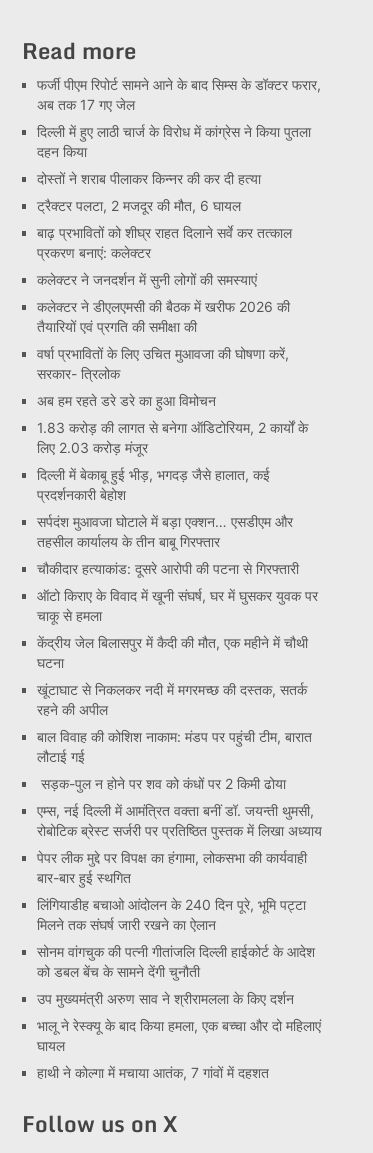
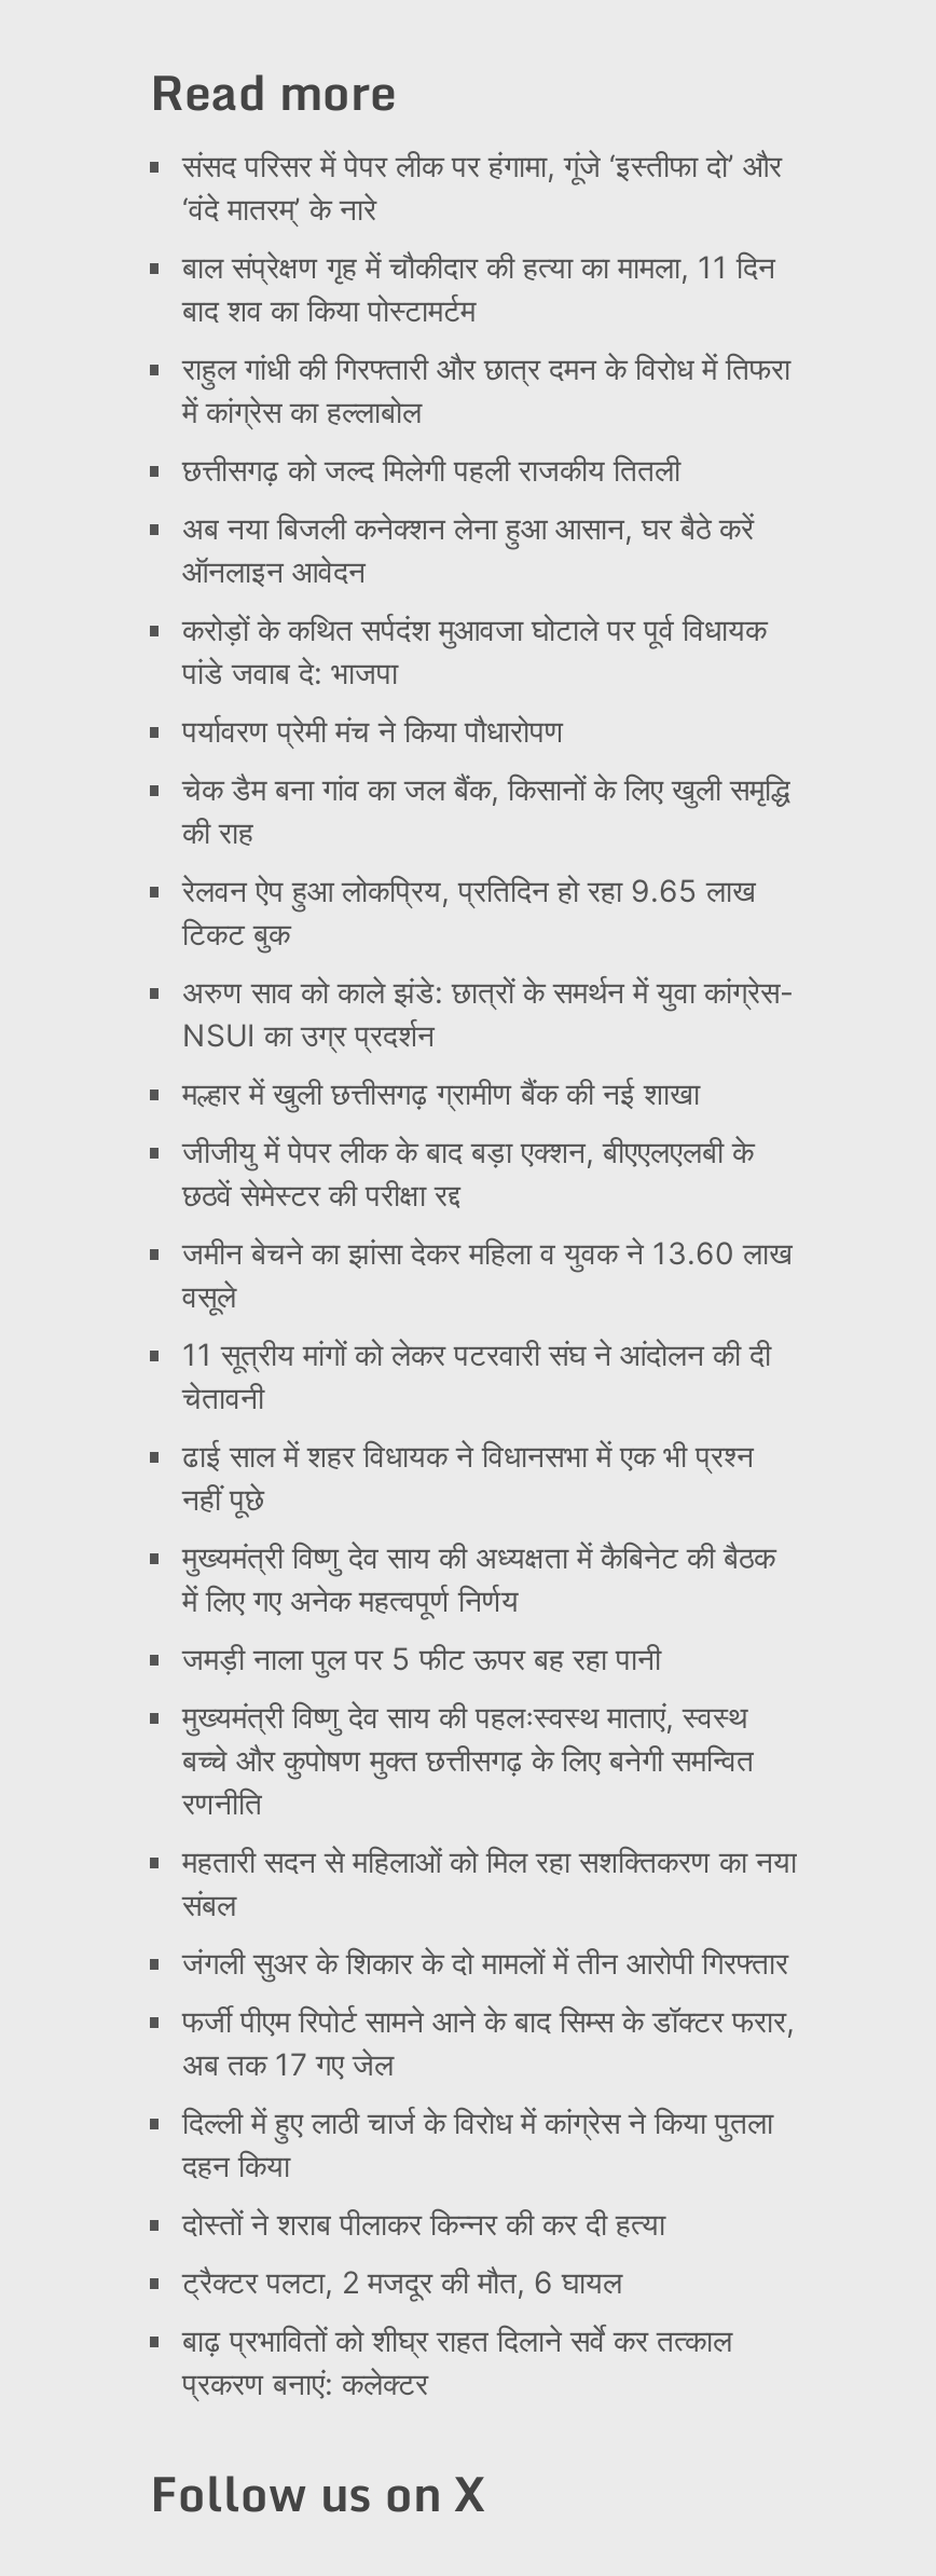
none -> [182,147,797,1981] संसद परिसर में पेपर लीक पर हंगामा, गूंजे ‘इस्तीफा दो’ और | ‘वंदे मातरम्’ के नारे | बाल संप्रेक्षण गृह में चौकीदार की हत्या का मामला, 11 दिन | बाद शव का किया पोस्टामर्टम | राहुल गांधी की गिरफ्तारी और छात्र दमन के विरोध में तिफरा | में कांग्रेस का हल्लाबोल | छत्तीसगढ़ को जल्द मिलेगी पहली राजकीय तितली | अब नया बिजली कनेक्शन लेना हुआ आसान, घर बैठे करें | ऑनलाइन आवेदन | करोड़ों के कथित सर्पदंश मुआवजा घोटाले पर पूर्व विधायक | पांडे जवाब दे: भाजपा | पर्यावरण प्रेमी मंच ने किया पौधारोपण | चेक डैम बना गांव का जल बैंक, किसानों के लिए खुली समृद्धि | की राह | रेलवन ऐप हुआ लोकप्रिय, प्रतिदिन हो रहा 9.65 लाख | टिकट बुक | अरुण साव को काले झंडे: छात्रों के समर्थन में युवा कांग्रेस- | NSUI का उग्र प्रदर्शन | मल्हार में खुली छत्तीसगढ़ ग्रामीण बैंक की नई शाखा | जीजीयु में पेपर लीक के बाद बड़ा एक्शन, बीएएलएलबी के | छठवें सेमेस्टर की परीक्षा रद्द | जमीन बेचने का झांसा देकर महिला व युवक ने 13.60 लाख | वसूले | 11 सूत्रीय मांगों को लेकर पटरवारी संघ ने आंदोलन की दी | चेतावनी | ढाई साल में शहर विधायक ने विधानसभा में एक भी प्रश्न | नहीं पूछे | मुख्यमंत्री विष्णु देव साय की अध्यक्षता में कैबिनेट की बैठक | में लिए गए अनेक महत्वपूर्ण निर्णय | जमड़ी नाला पुल पर 5 फीट ऊपर बह रहा पानी | मुख्यमंत्री विष्णु देव साय की पहलःस्वस्थ माताएं, स्वस्थ | बच्चे और कुपोषण मुक्त छत्तीसगढ़ के लिए बनेगी समन्वित | रणनीति | महतारी सदन से महिलाओं को मिल रहा सशक्तिकरण का नया | संबल | जंगली सुअर के शिकार के दो मामलों में तीन आरोपी गिरफ्तार
moved [37,76,321,261] -> [182,2002,795,2401]: फर्जी पीएम रिपोर्ट सामने आने के बाद सिम्स के डॉक्टर फरार, | अब तक 17 गए जेल | दिल्ली में हुए लाठी चार्ज के विरोध में कांग्रेस ने किया पुतला | दहन किया | दोस्तों ने शराब पीलाकर किन्नर की कर दी हत्या | ट्रैक्टर पलटा, 2 मजदूर की मौत, 6 घायल | बाढ़ प्रभावितों को शीघ्र राहत दिलाने सर्वे कर तत्काल | प्रकरण बनाएं: कलेक्टर
[37,271,322,1081] कलेक्टर ने जनदर्शन में सुनी लोगों की समस्याएं | कलेक्टर ने डीएलएमसी की बैठक में खरीफ 2026 की | तैयारियों एवं प्रगति की समीक्षा की | वर्षा प्रभावितों के लिए उचित मुआवजा की घोषणा करें, | सरकार- त्रिलोक | अब हम रहते डरे डरे का हुआ विमोचन | 1.83 करोड़ की लागत से बनेगा ऑडिटोरियम, 2 कार्यों के | लिए 2.03 करोड़ मंजूर | दिल्ली में बेकाबू हुई भीड़, भगदड़ जैसे हालात, कई | प्रदर्शनकारी बेहोश | सर्पदंश मुआवजा घोटाले में बड़ा एक्शन… एसडीएम और | तहसील कार्यालय के तीन बाबू गिरफ्तार | चौकीदार हत्याकांड: दूसरे आरोपी की पटना से गिरफ्तारी | ऑटो किराए के विवाद में खूनी संघर्ष, घर में घुसकर युवक पर | चाकू से हमला | केंद्रीय जेल बिलासपुर में कैदी की मौत, एक महीने में चौथी | घटना | खूंटाघाट से निकलकर नदी में मगरमच्छ की दस्तक, सतर्क | रहने की अपील | बाल विवाह की कोशिश नाकाम: मंडप पर पहुंची टीम, बारात | लौटाई गई | सड़क-पुल न होने पर शव को कंधों पर 2 किमी ढोया | एम्स, नई दिल्ली में आमंत्रित वक्ता बनीं डॉ. जयन्ती थुमसी, | रोबोटिक ब्रेस्ट सर्जरी पर प्रतिष्ठित पुस्तक में लिखा अध्याय | पेपर लीक मुद्दे पर विपक्ष का हंगामा, लोकसभा की कार्यवाही | बार-बार हुई स्थगित | लिंगियाडीह बचाओ आंदोलन के 240 दिन पूरे, भूमि पट्टा | मिलने तक संघर्ष जारी रखने का ऐलान | सोनम वांगचुक की पत्नी गीतांजलि दिल्ली हाईकोर्ट के आदेश | को डबल बेंच के सामने देंगी चुनौती | उप मुख्यमंत्री अरुण साव ने श्रीरामलला के किए दर्शन | भालू ने रेस्क्यू के बाद किया हमला, एक बच्चा और दो महिलाएं | घायल | हाथी ने कोल्गा में मचाया आतंक, 7 गांवों में दहशत -> none

